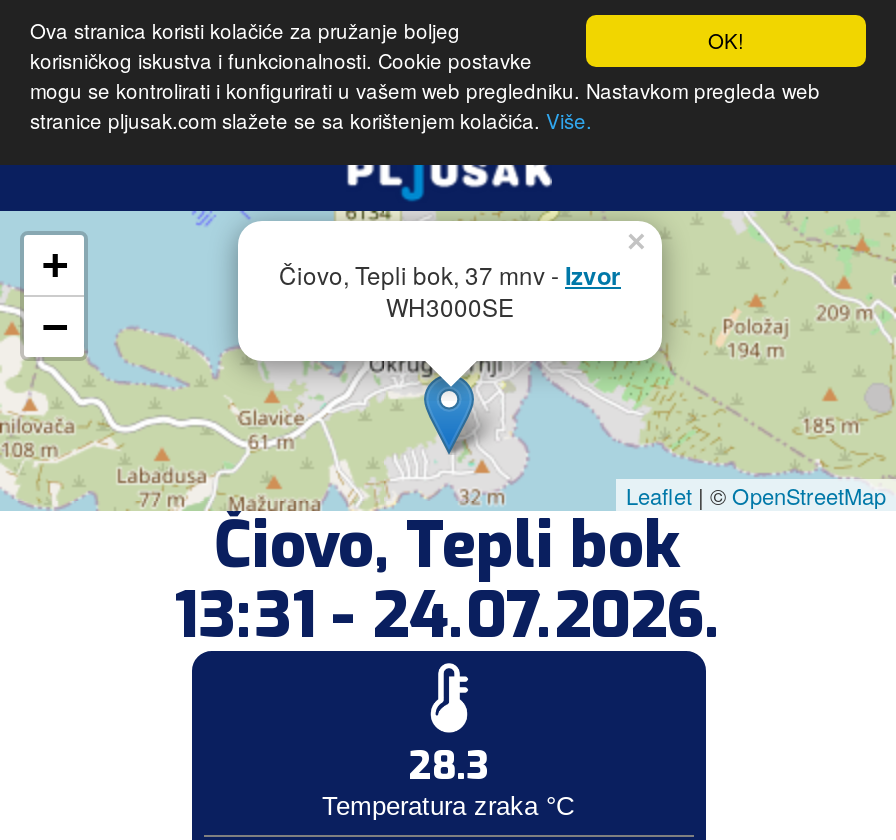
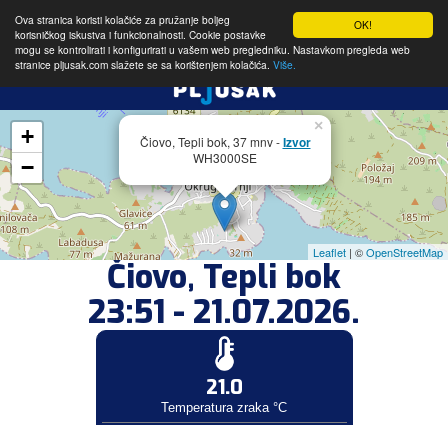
[174,573,722,657] 13:31 - 24.07.2026. -> [88,291,360,333] 23:51 - 21.07.2026.
[408,739,488,791] 28.3 -> [205,374,242,400] 21.0

